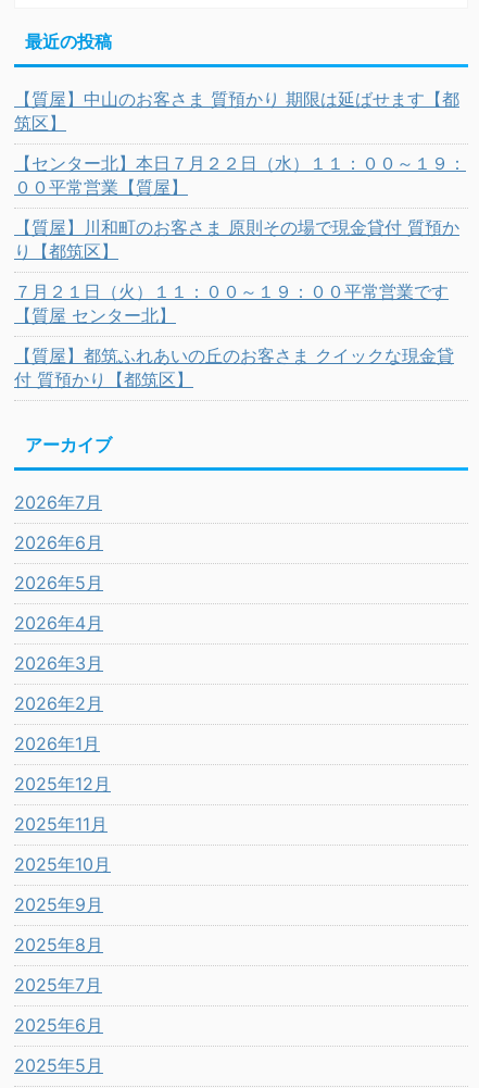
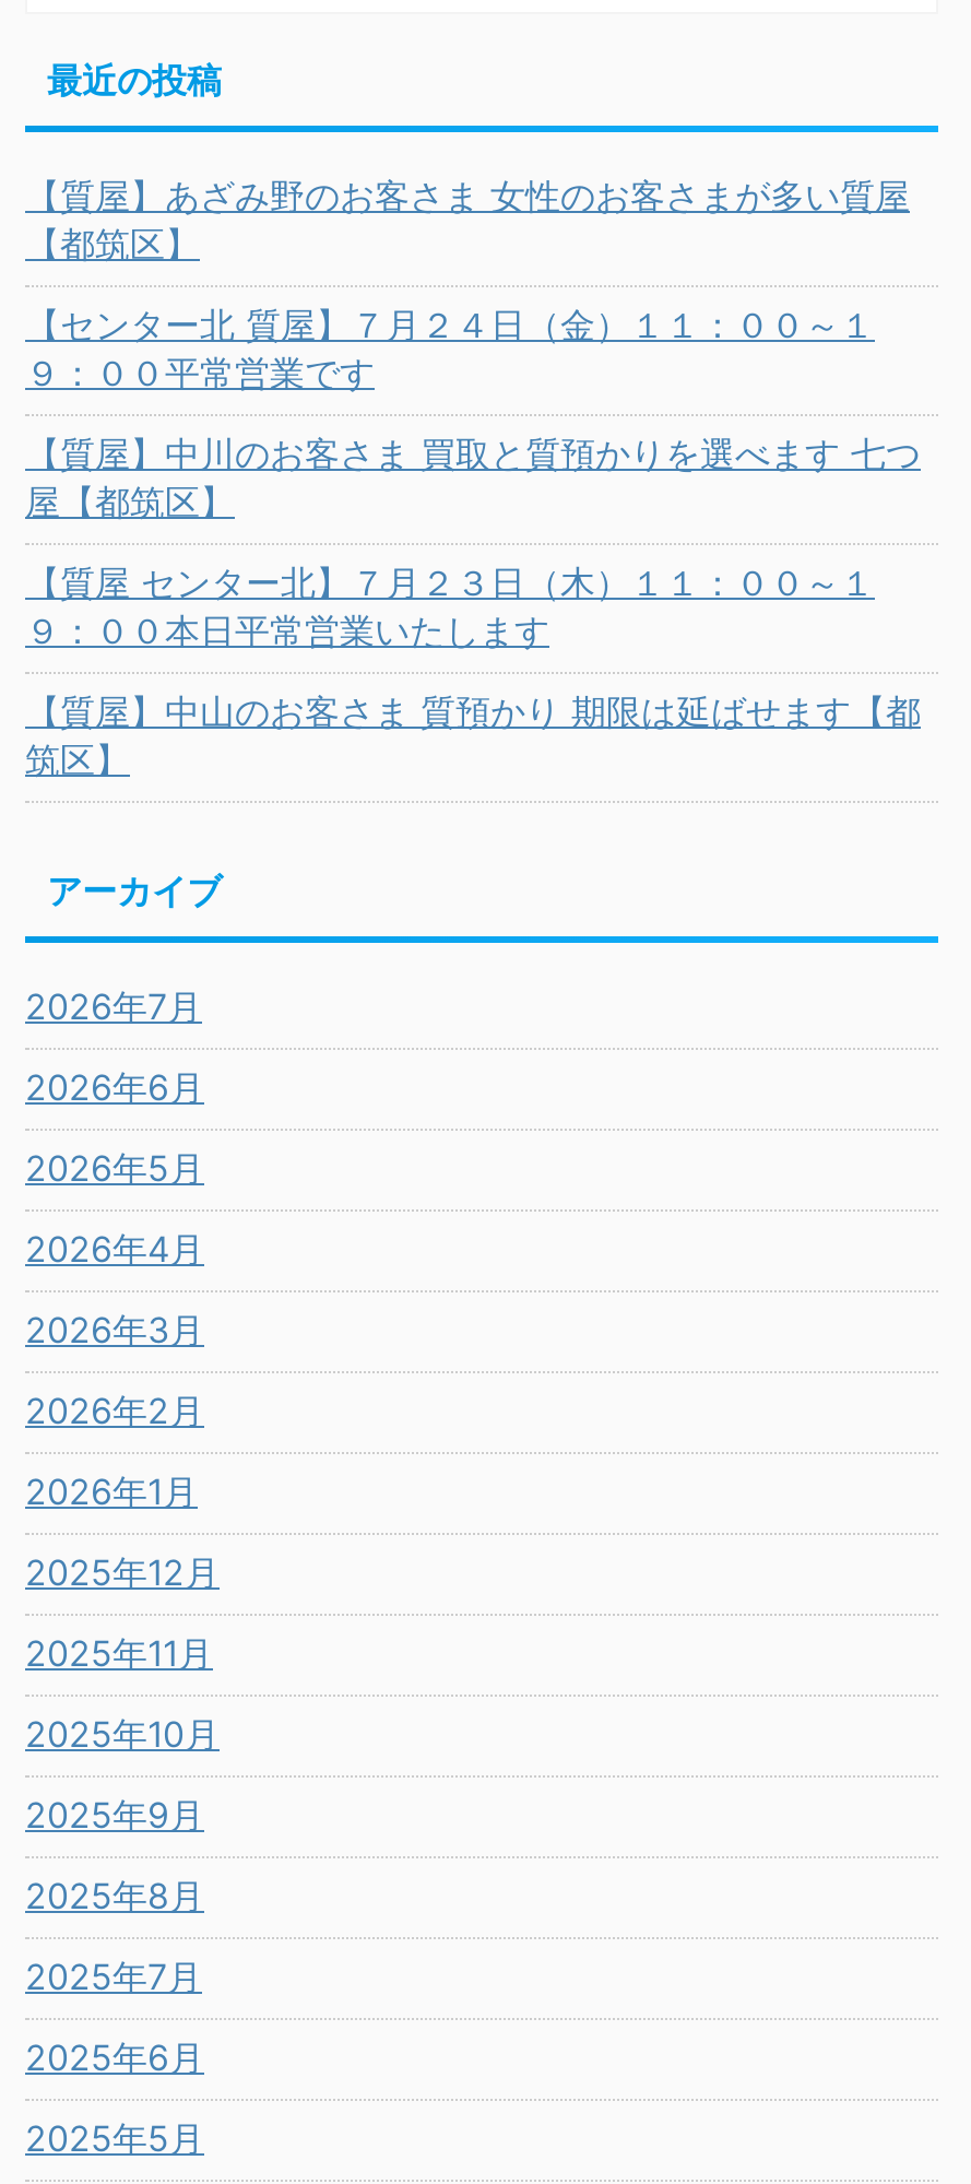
none -> [25,174,921,652] 【質屋】あざみ野のお客さま 女性のお客さまが多い質屋 | 【都筑区】 | 【センター北 質屋】７月２４日（金）１１：００～１ | ９：００平常営業です | 【質屋】中川のお客さま 買取と質預かりを選べます 七つ | 屋【都筑区】 | 【質屋 センター北】７月２３日（木）１１：００～１ | ９：００本日平常営業いたします
moved [14,88,459,134] -> [25,689,921,781]: 【質屋】中山のお客さま 質預かり 期限は延ばせます【都 | 筑区】
[14,152,466,390] 【センター北】本日７月２２日（水）１１：００～１９： | ００平常営業【質屋】 | 【質屋】川和町のお客さま 原則その場で現金貸付 質預か | り【都筑区】 | ７月２１日（火）１１：００～１９：００平常営業です | 【質屋 センター北】 | 【質屋】都筑ふれあいの丘のお客さま クイックな現金貸 | 付 質預かり【都筑区】 -> none

